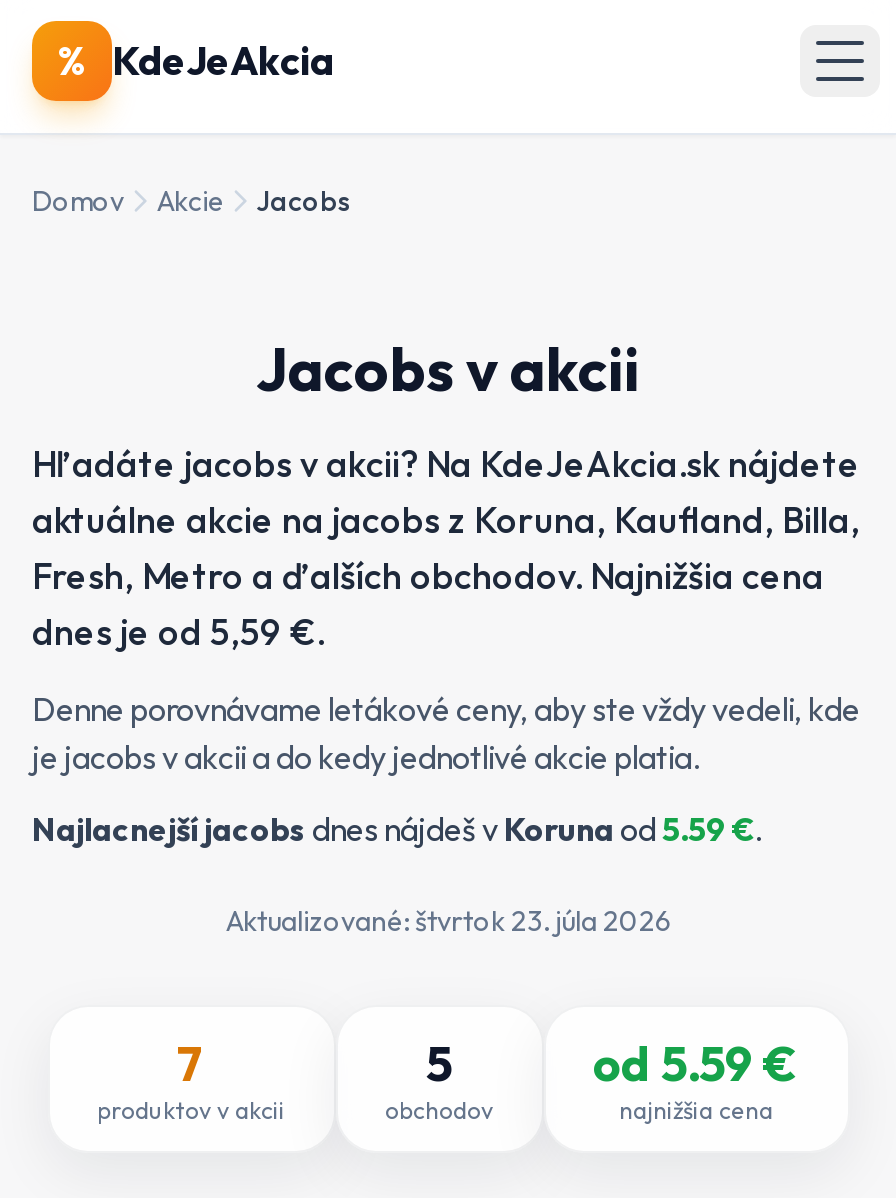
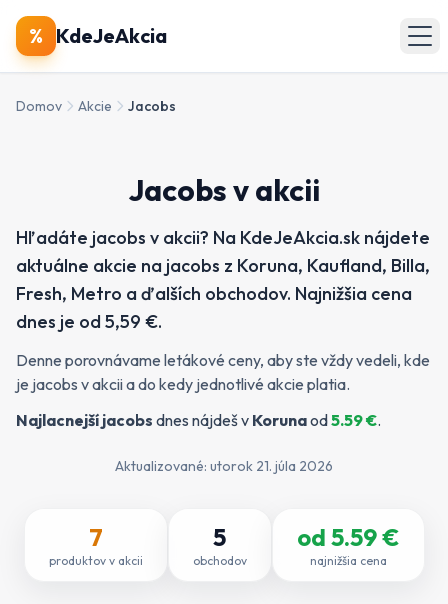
[225,903,671,939] Aktualizované: štvrtok 23. júla 2026 -> [115,457,333,475] Aktualizované: utorok 21. júla 2026

